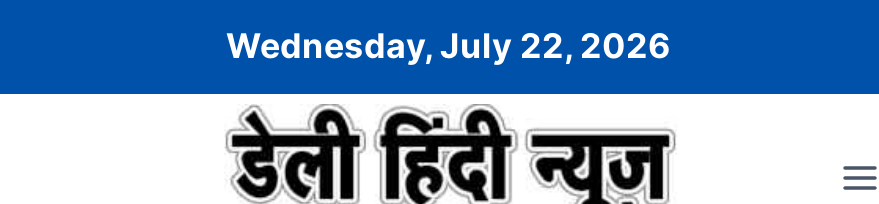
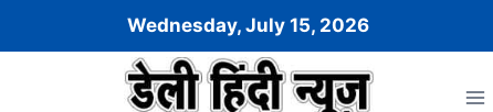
[226,26,670,66] Wednesday, July 22, 2026 -> [127,14,369,36] Wednesday, July 15, 2026

